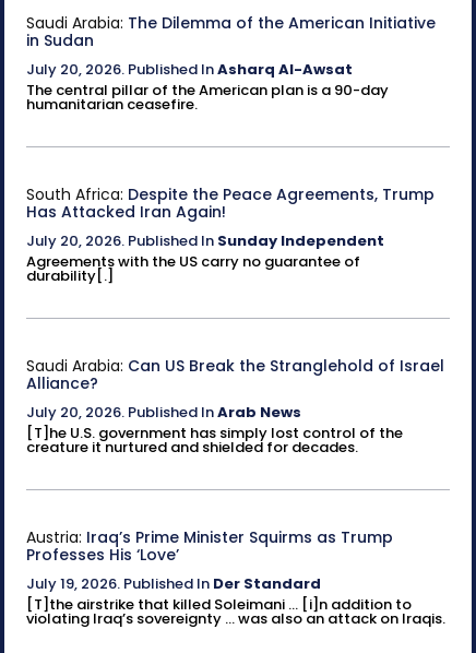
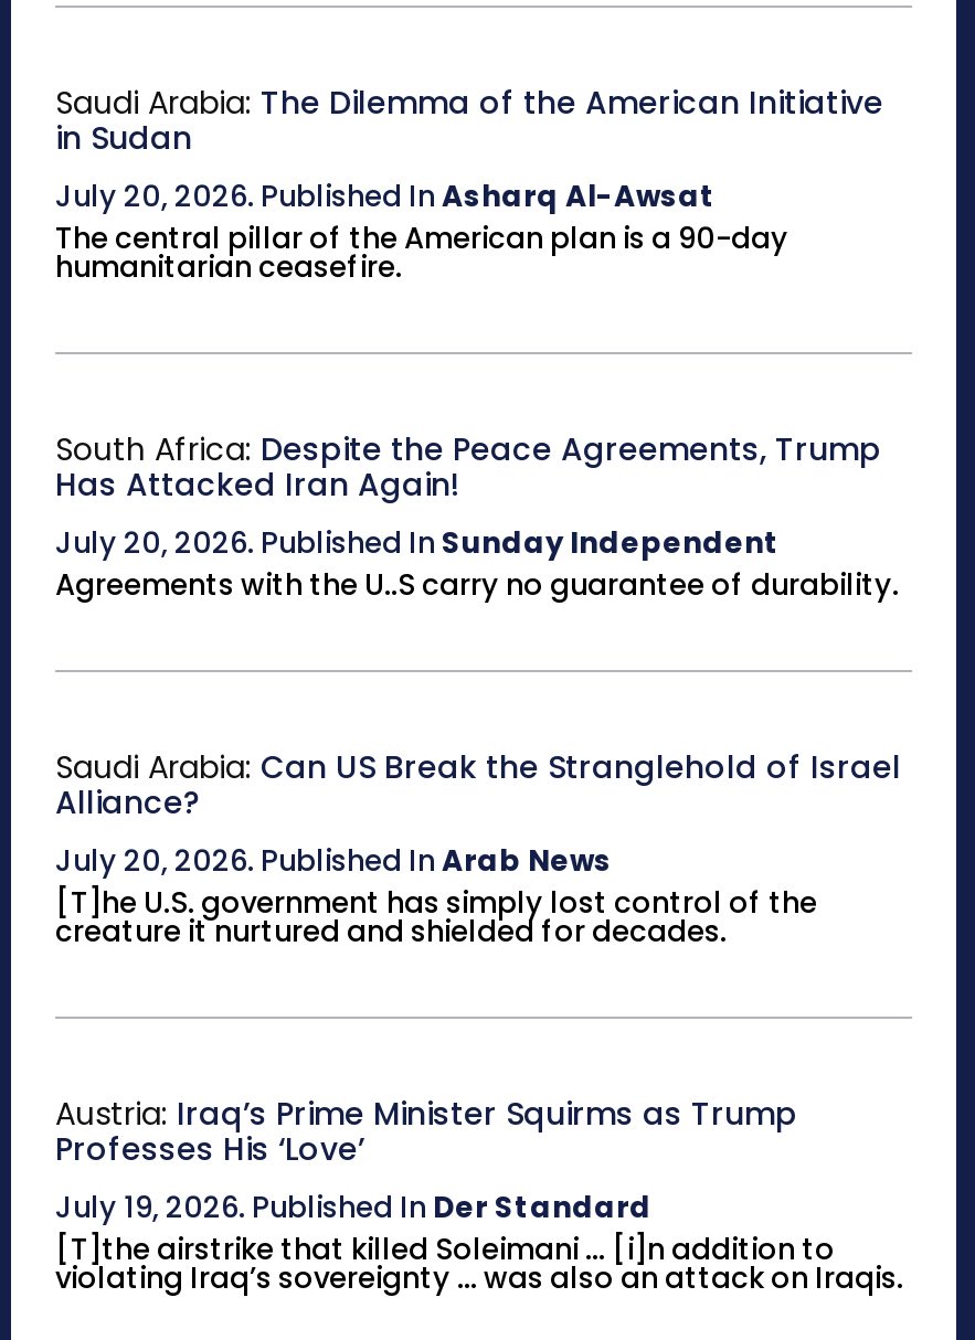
[26,251,360,286] Agreements with the US carry no guarantee of | durability[.] -> [55,564,899,606] Agreements with the U..S carry no guarantee of durability.

